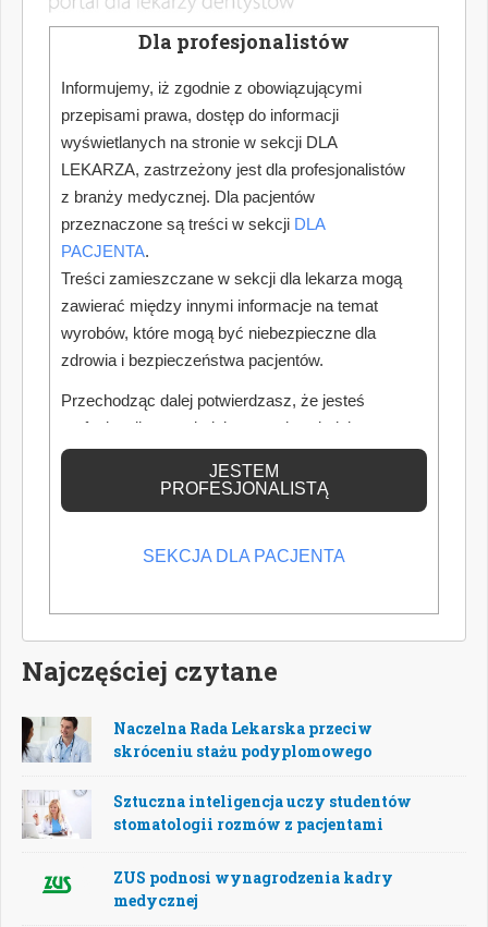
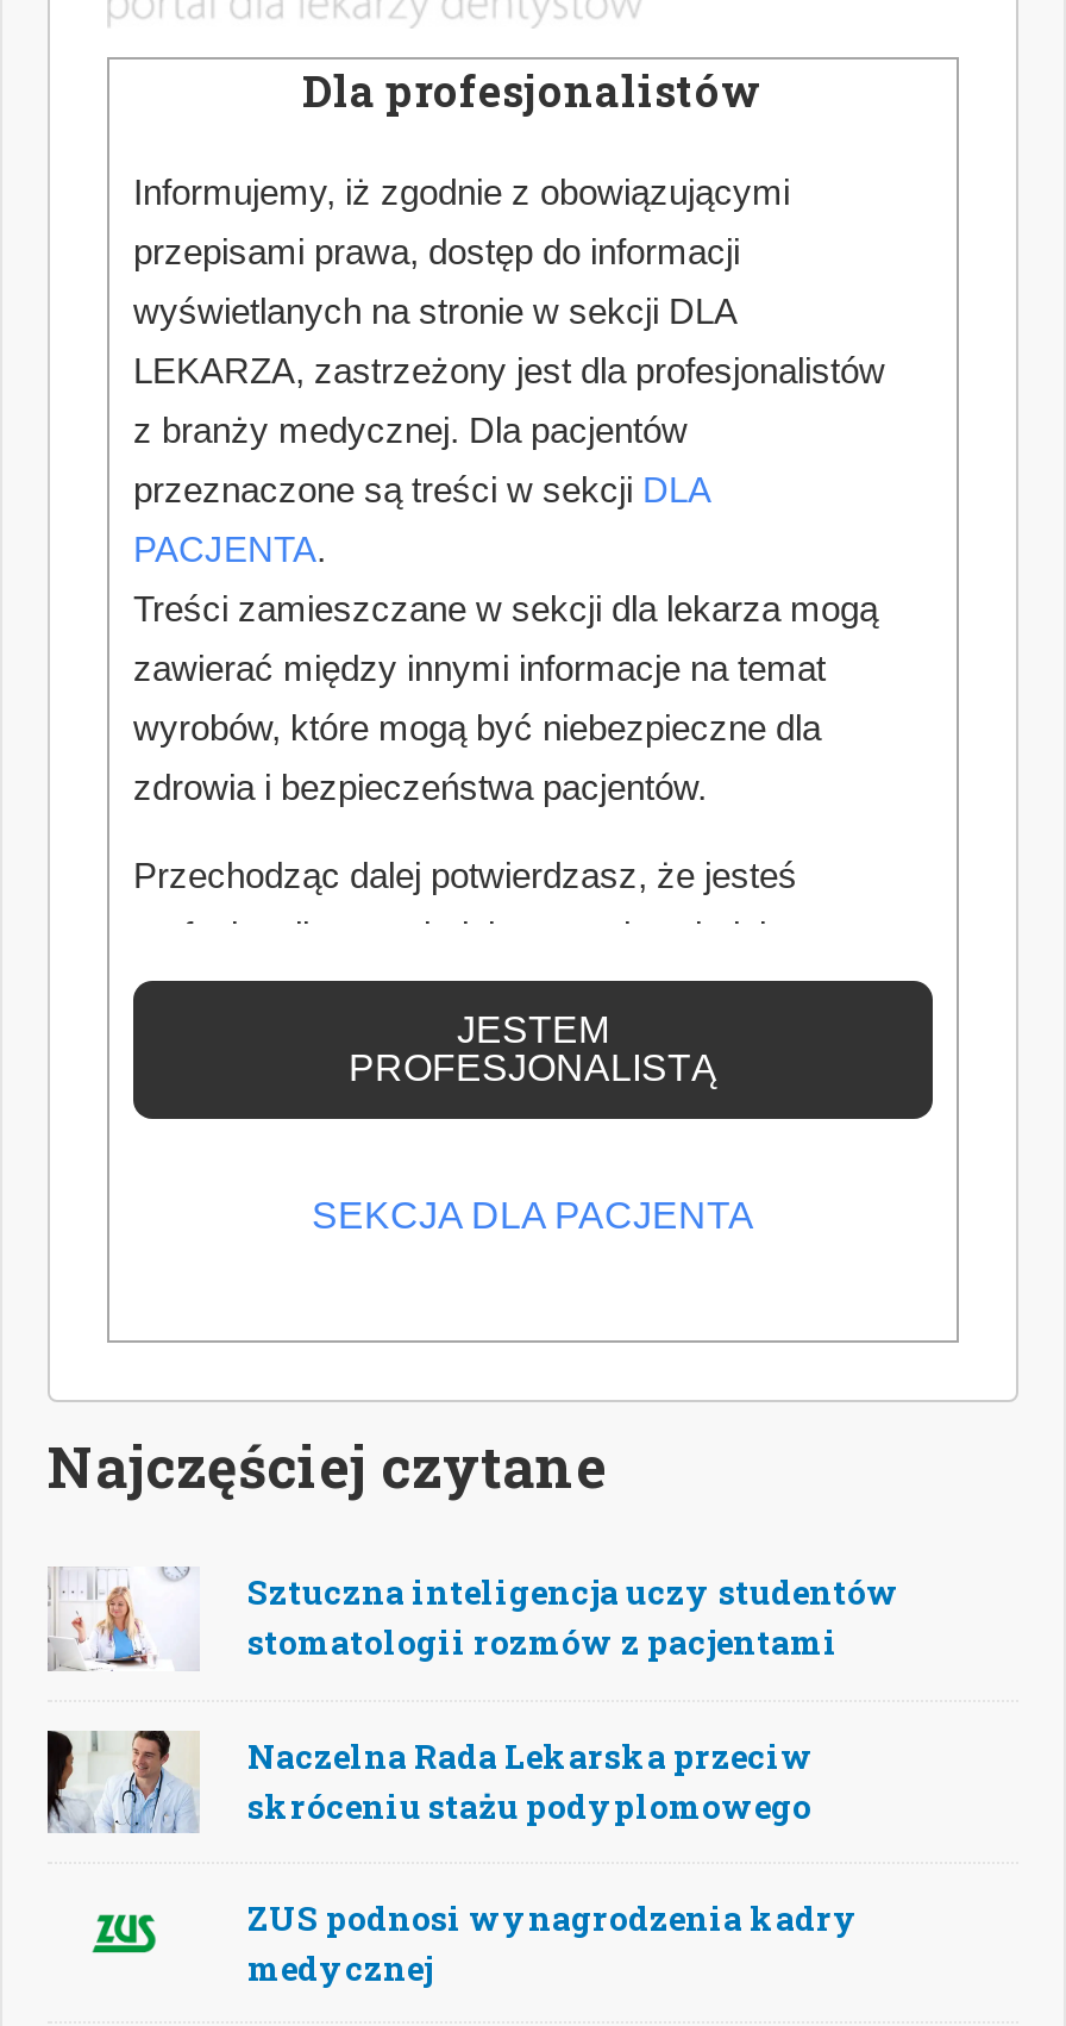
moved [21,715,373,765] -> [45,1728,814,1838]: [image] | Naczelna Rada Lekarska przeciw | skróceniu stażu podyplomowego
moved [22,790,412,838] -> [48,1568,899,1671]: [image] | Sztuczna inteligencja uczy studentów | stomatologii rozmów z pacjentami

